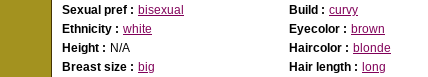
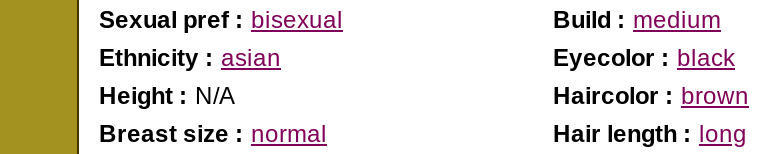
[289,3,358,17] Build : curvy -> [553,6,721,34] Build : medium
[62,22,152,36] Ethnicity : white -> [99,44,281,72] Ethnicity : asian
[289,22,385,36] Eyecolor : brown -> [553,44,735,72] Eyecolor : black
[289,41,391,55] Haircolor : blonde -> [553,82,749,110] Haircolor : brown
[62,60,155,74] Breast size : big -> [99,120,327,148] Breast size : normal

